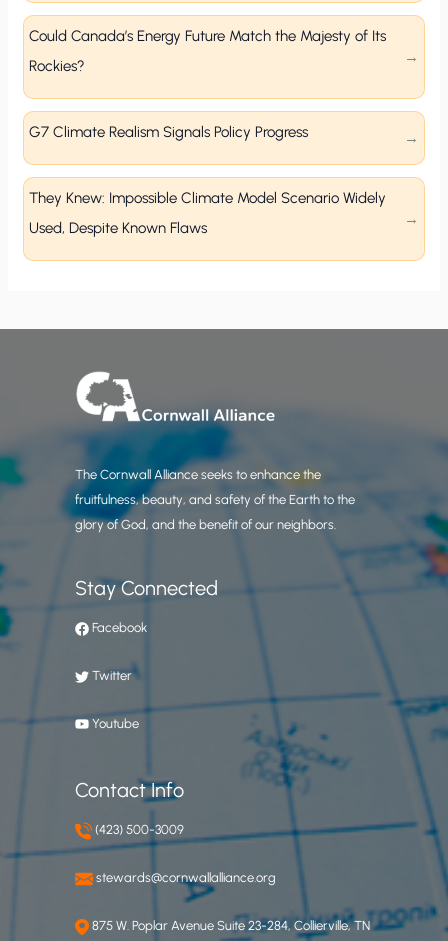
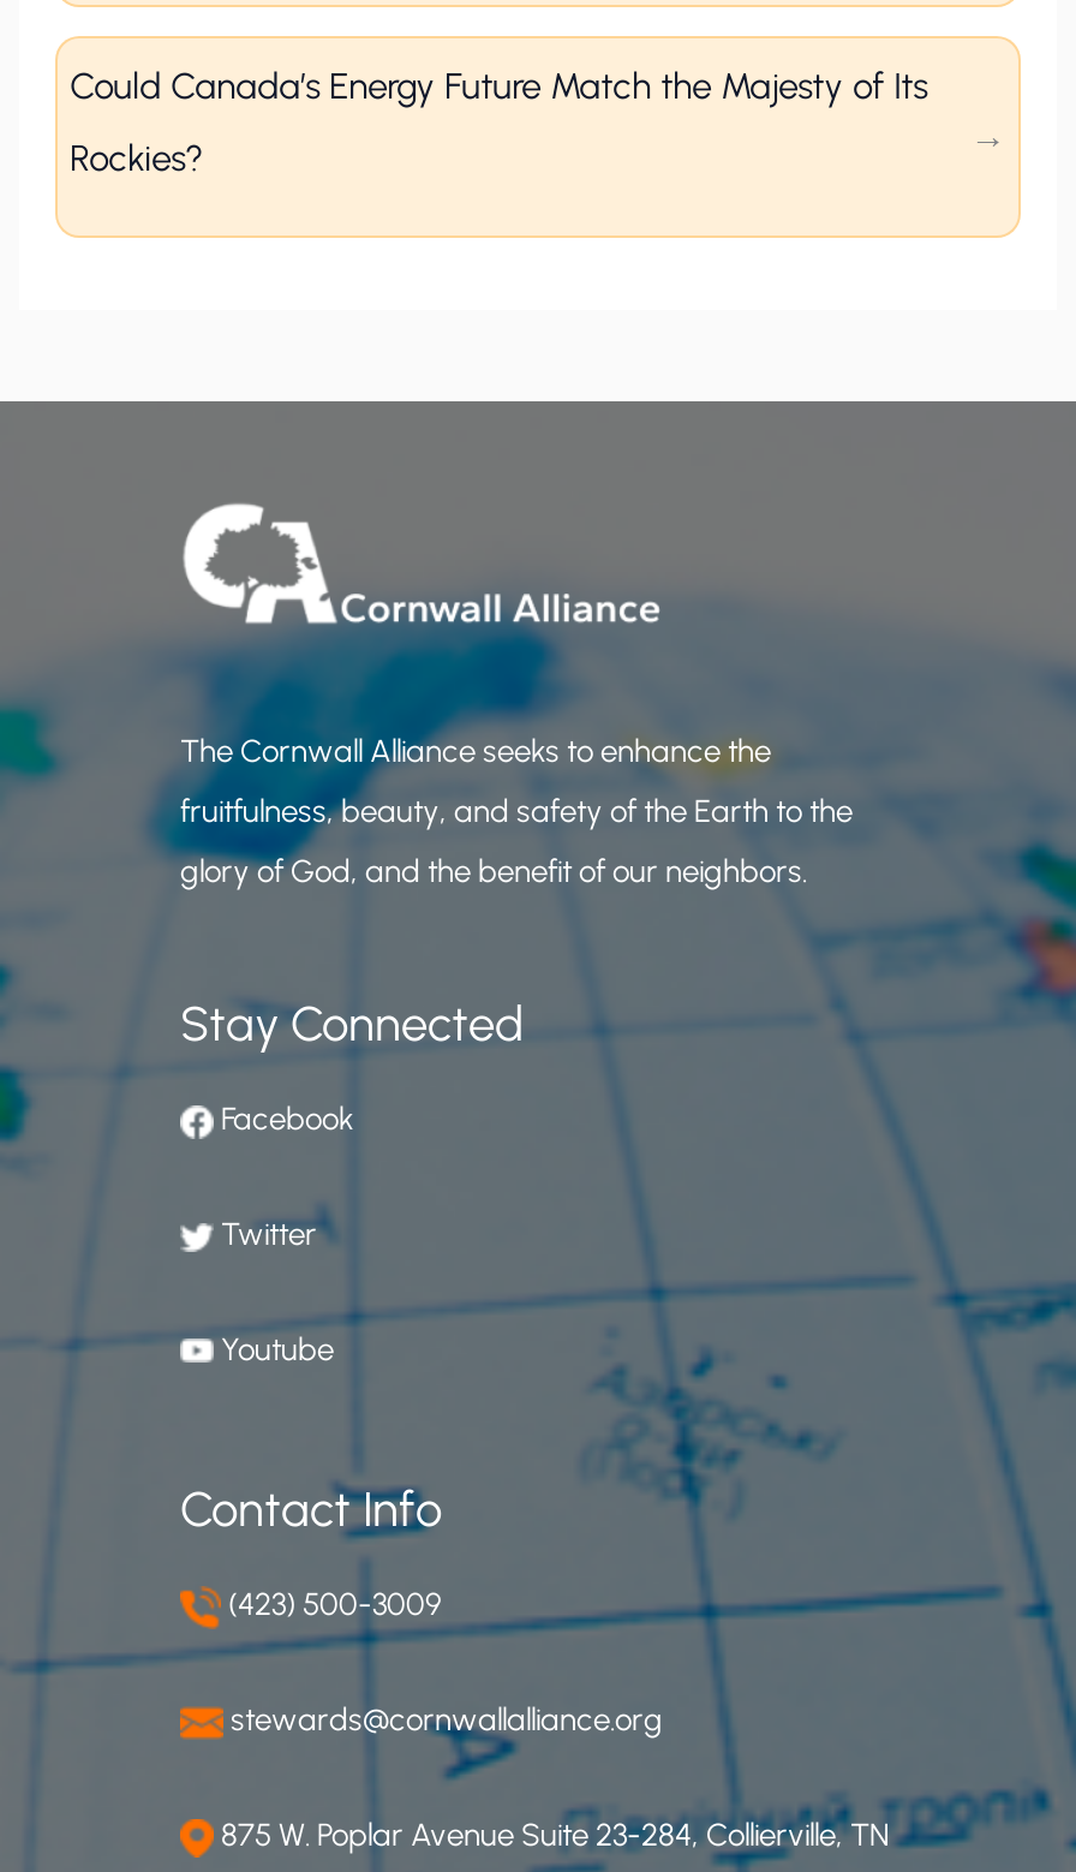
[29,123,308,141] G7 Climate Realism Signals Policy Progress -> none
[29,189,386,237] They Knew: Impossible Climate Model Scenario Widely | Used, Despite Known Flaws -> none

